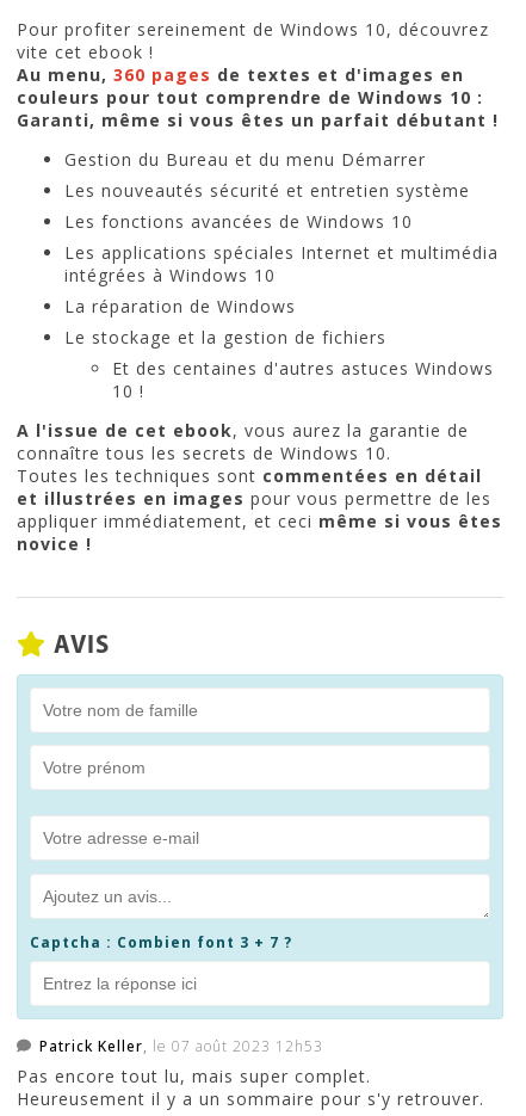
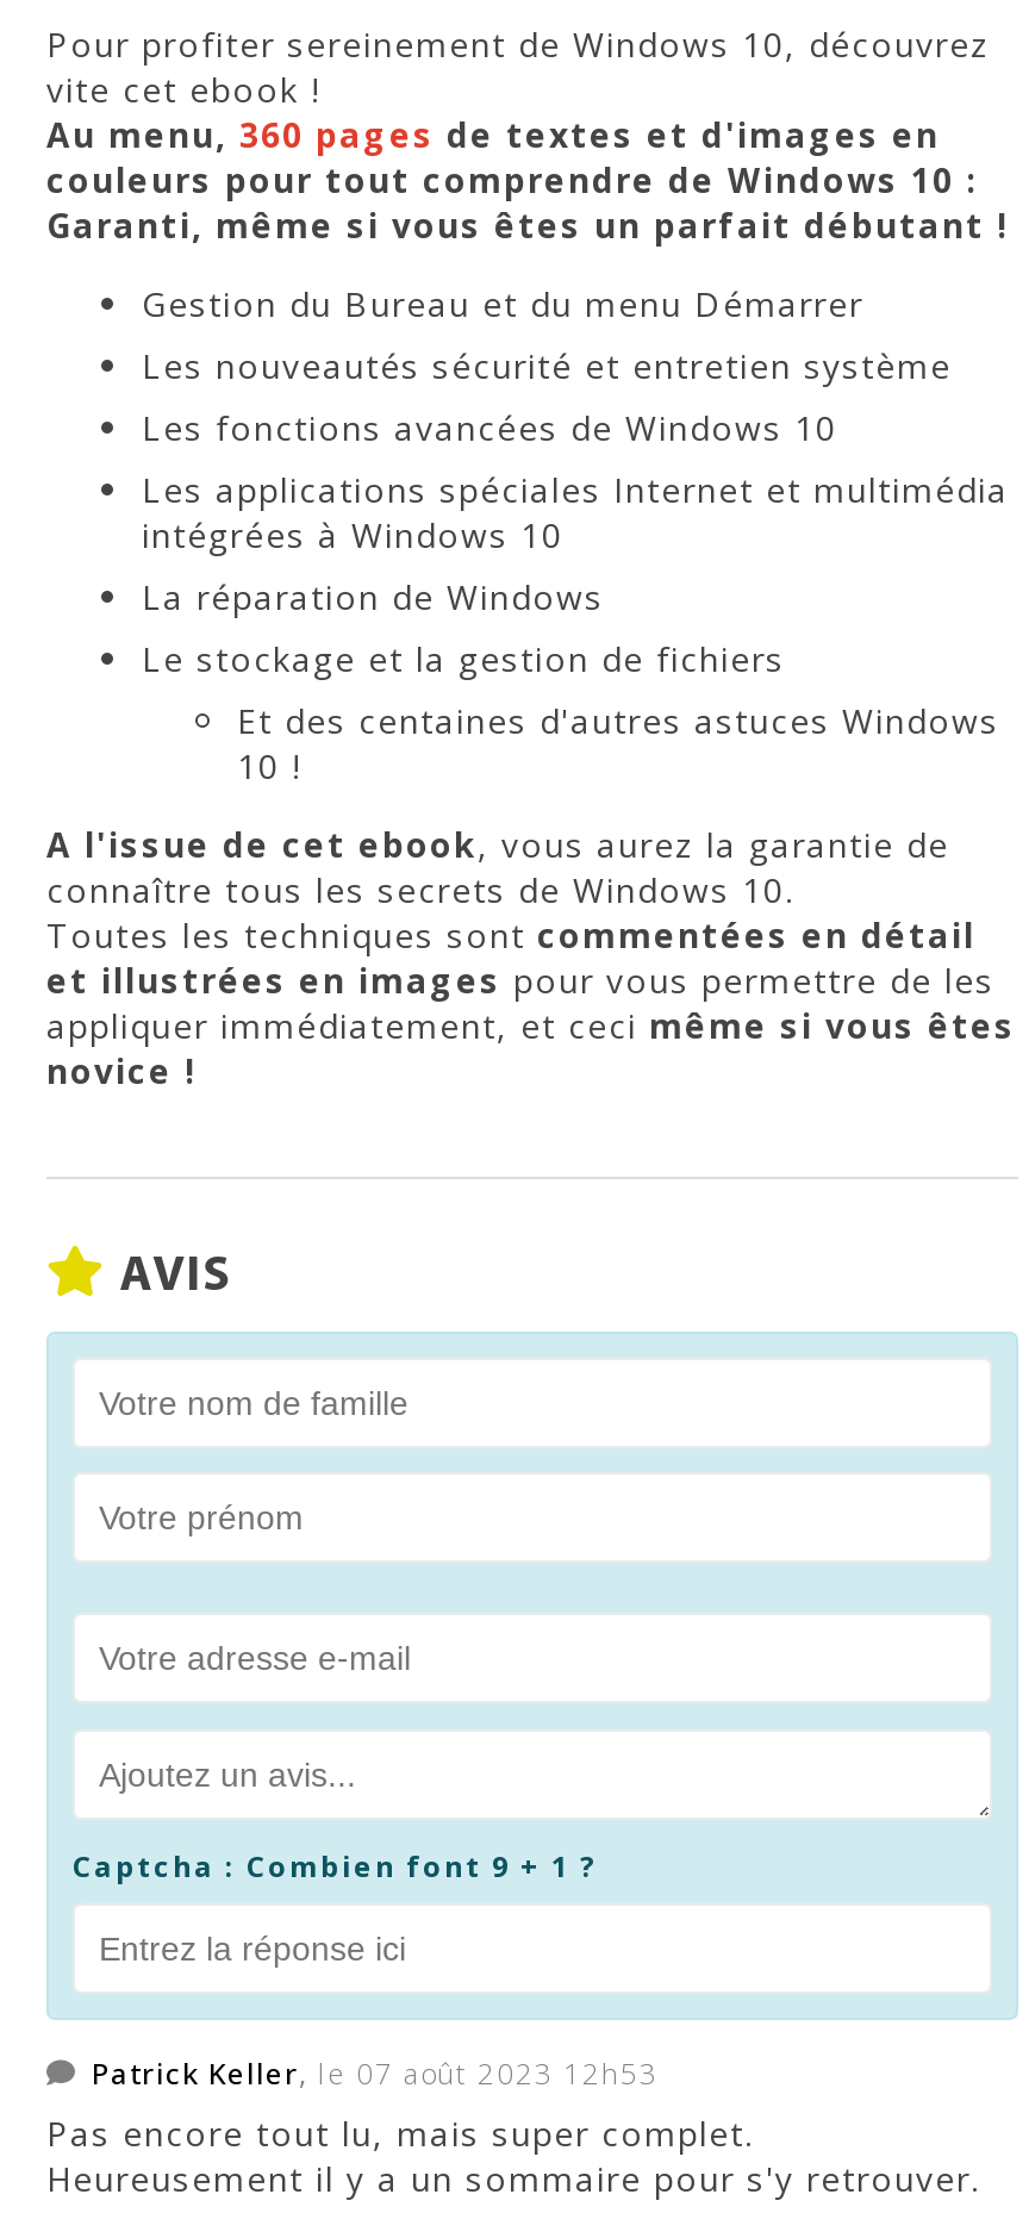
[30,932,292,952] Captcha : Combien font 3 + 7 ? -> [73,1846,597,1886] Captcha : Combien font 9 + 1 ?

